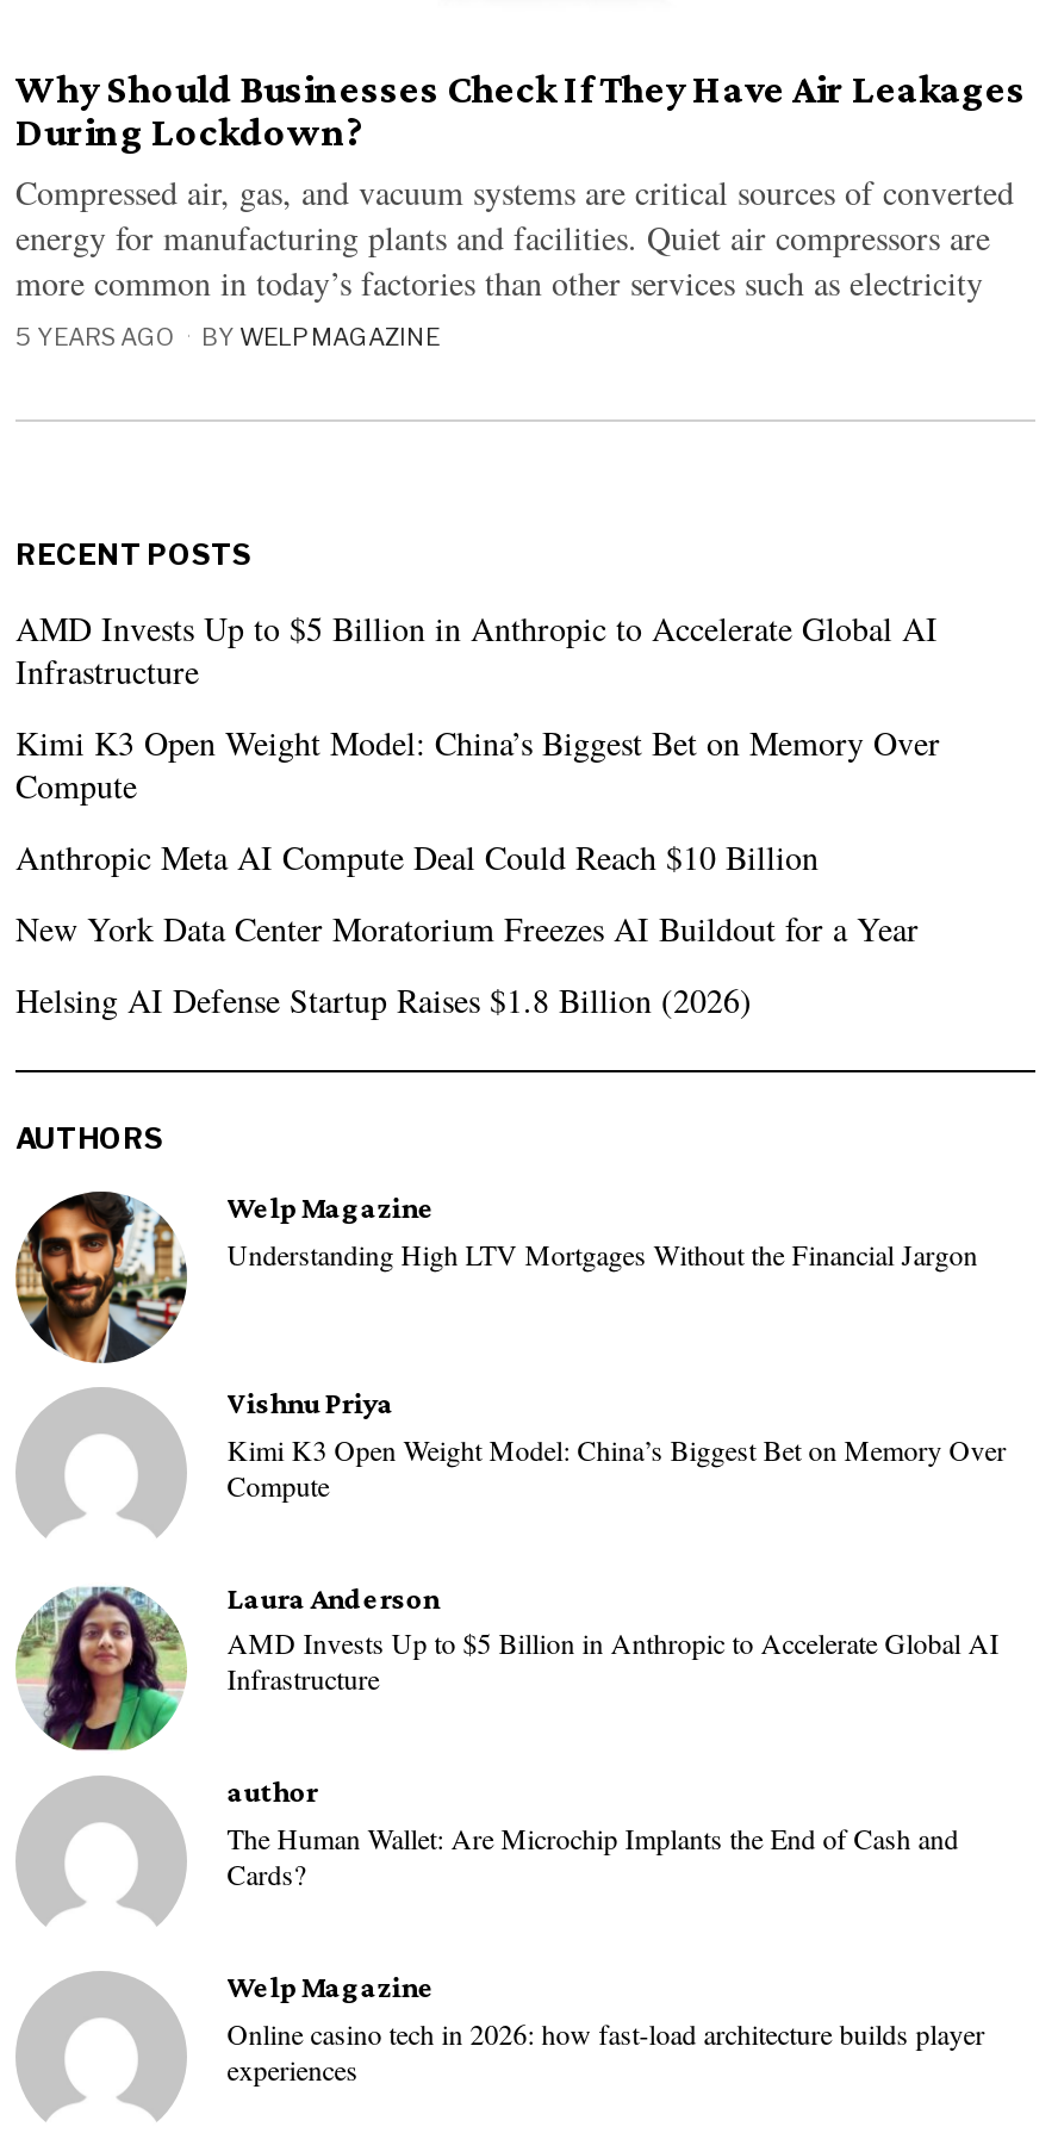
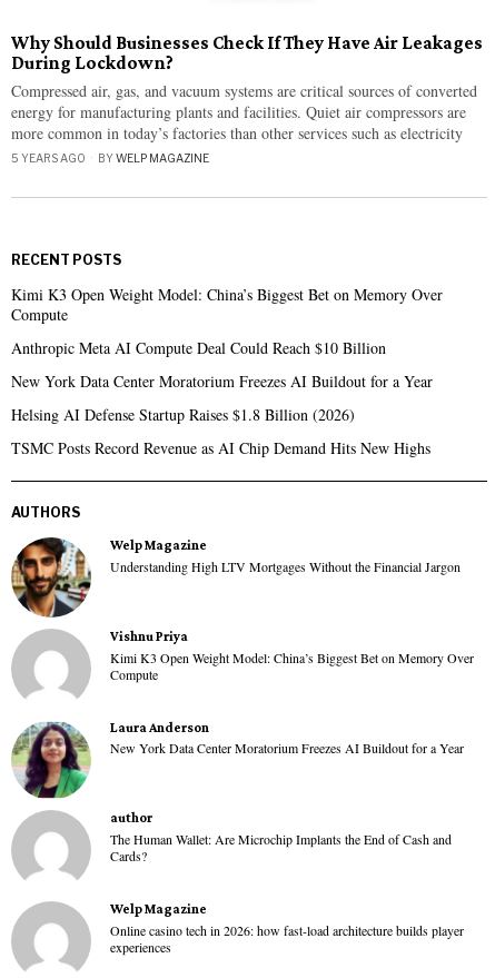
[15,605,938,694] AMD Invests Up to $5 Billion in Anthropic to Accelerate Global AI | Infrastructure -> none
moved [15,720,940,1022] -> [11,284,443,425]: Kimi K3 Open Weight Model: China’s Biggest Bet on Memory Over | Compute | Anthropic Meta AI Compute Deal Could Reach $10 Billion | New York Data Center Moratorium Freezes AI Buildout for a Year | Helsing AI Defense Startup Raises $1.8 Billion (2026)
none -> [11,437,430,458] TSMC Posts Record Revenue as AI Chip Demand Hits New Highs
[227,1624,999,1698] AMD Invests Up to $5 Billion in Anthropic to Accelerate Global AI | Infrastructure -> [110,739,464,757] New York Data Center Moratorium Freezes AI Buildout for a Year

